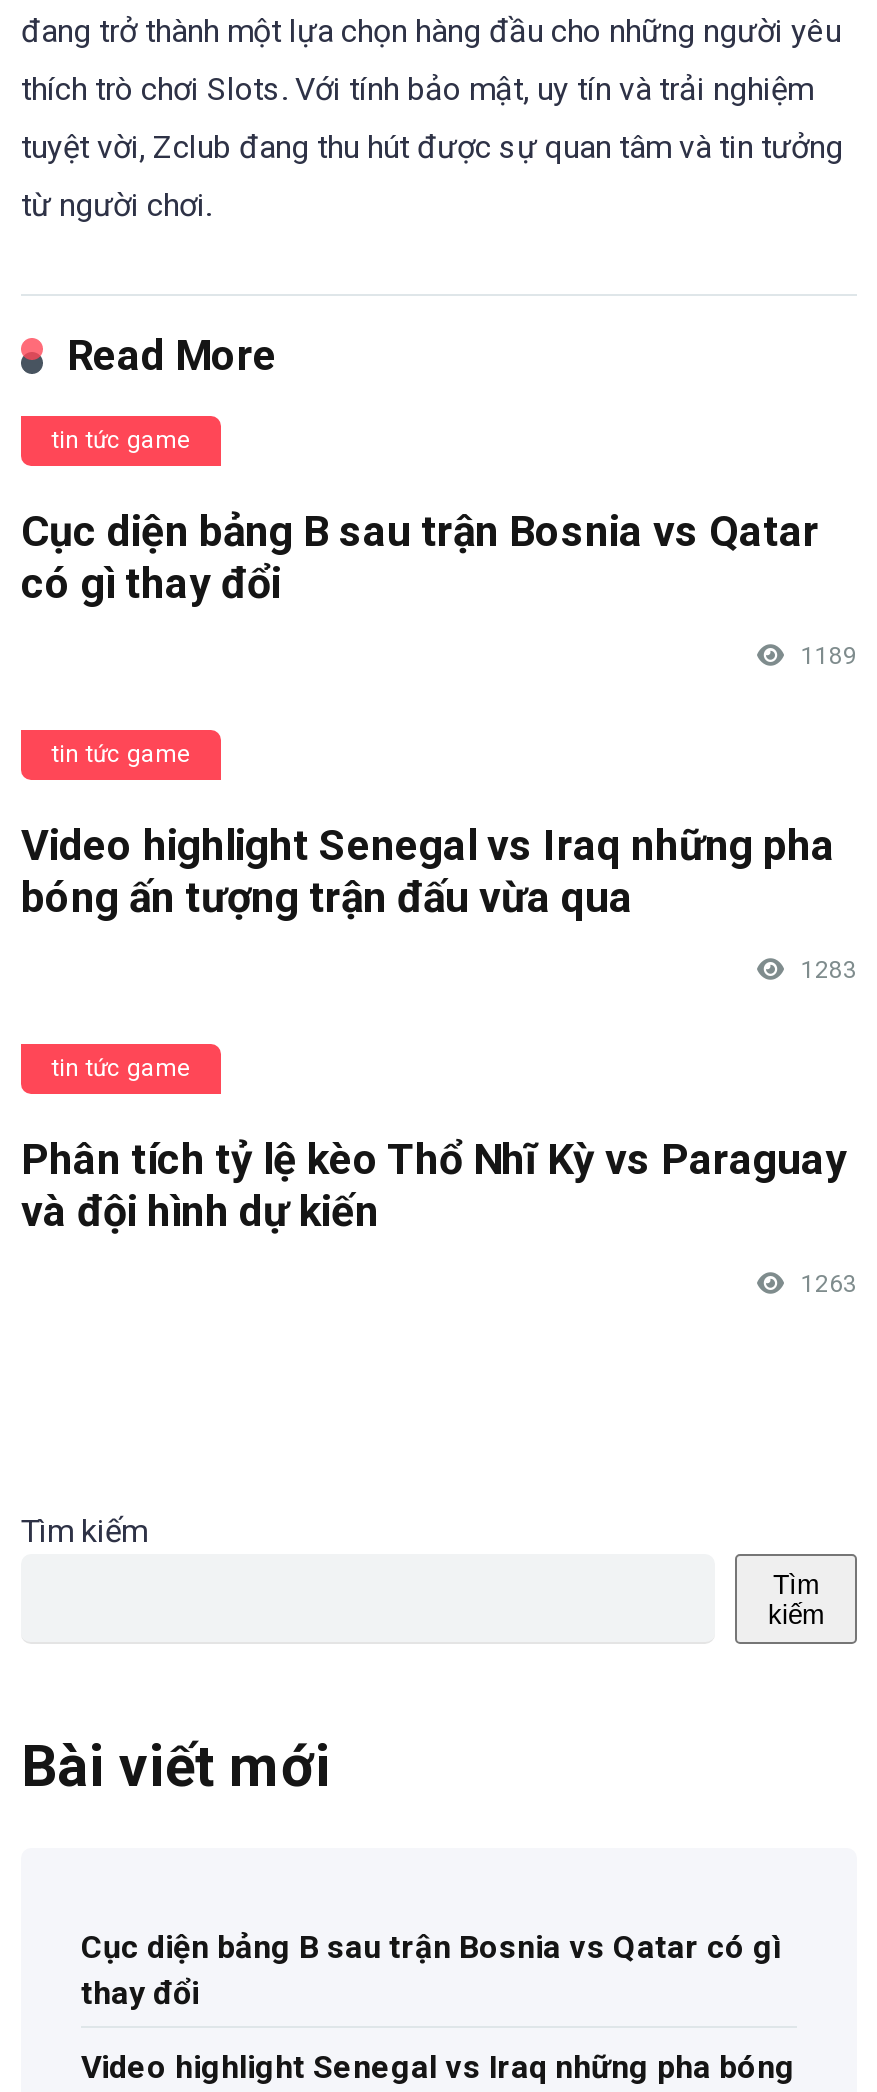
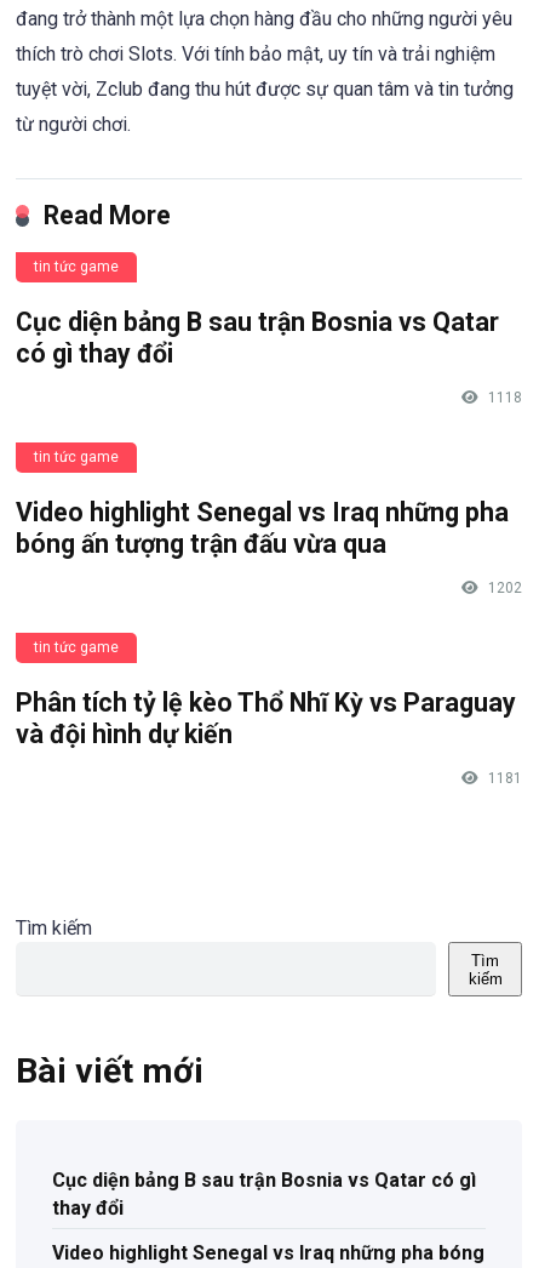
[795,642,857,670] 1189 -> [484,389,522,406] 1118
[795,956,857,984] 1283 -> [484,580,522,597] 1202
[795,1270,857,1298] 1263 -> [484,770,522,787] 1181

